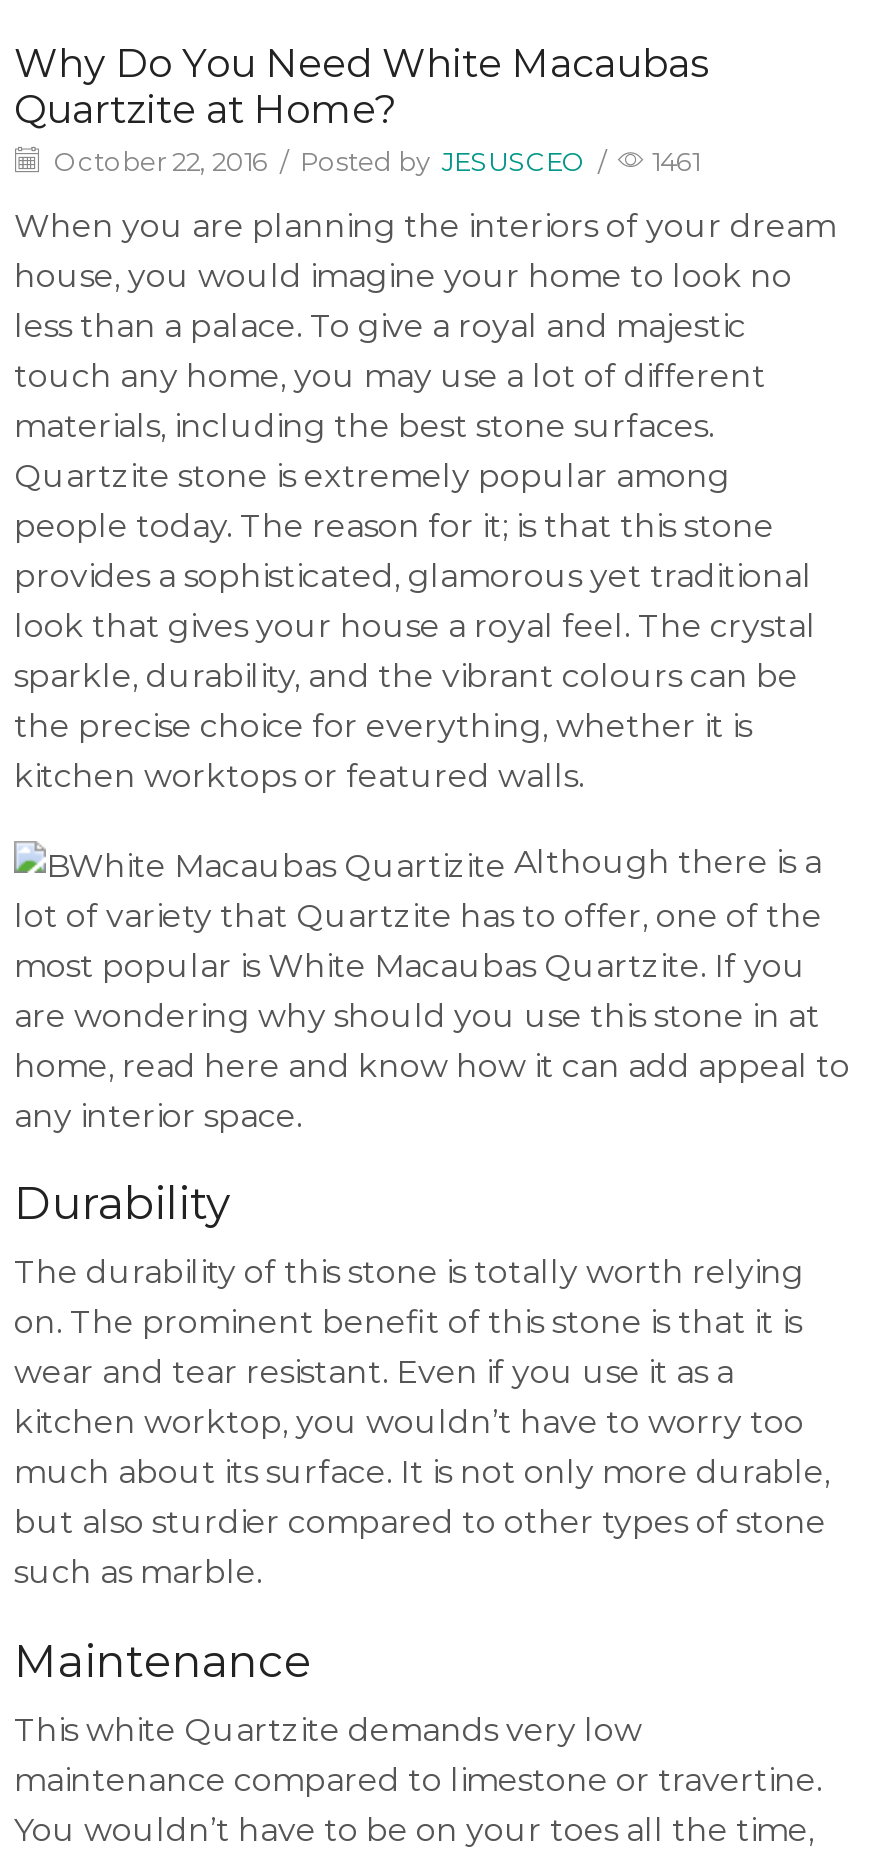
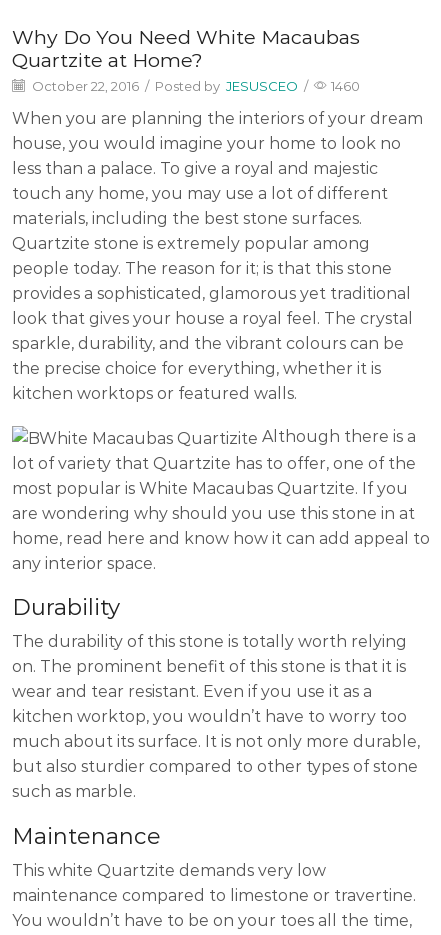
[48,146,700,178] October 22, 2016 / Posted by JESUSCEO / 1461 -> [29,78,360,94] October 22, 2016 / Posted by JESUSCEO / 1460

